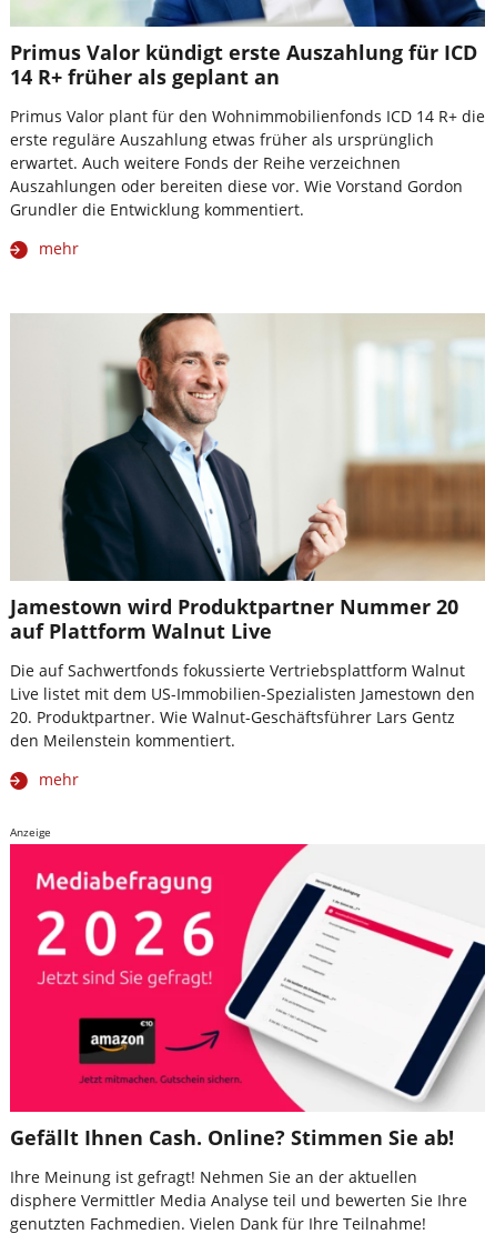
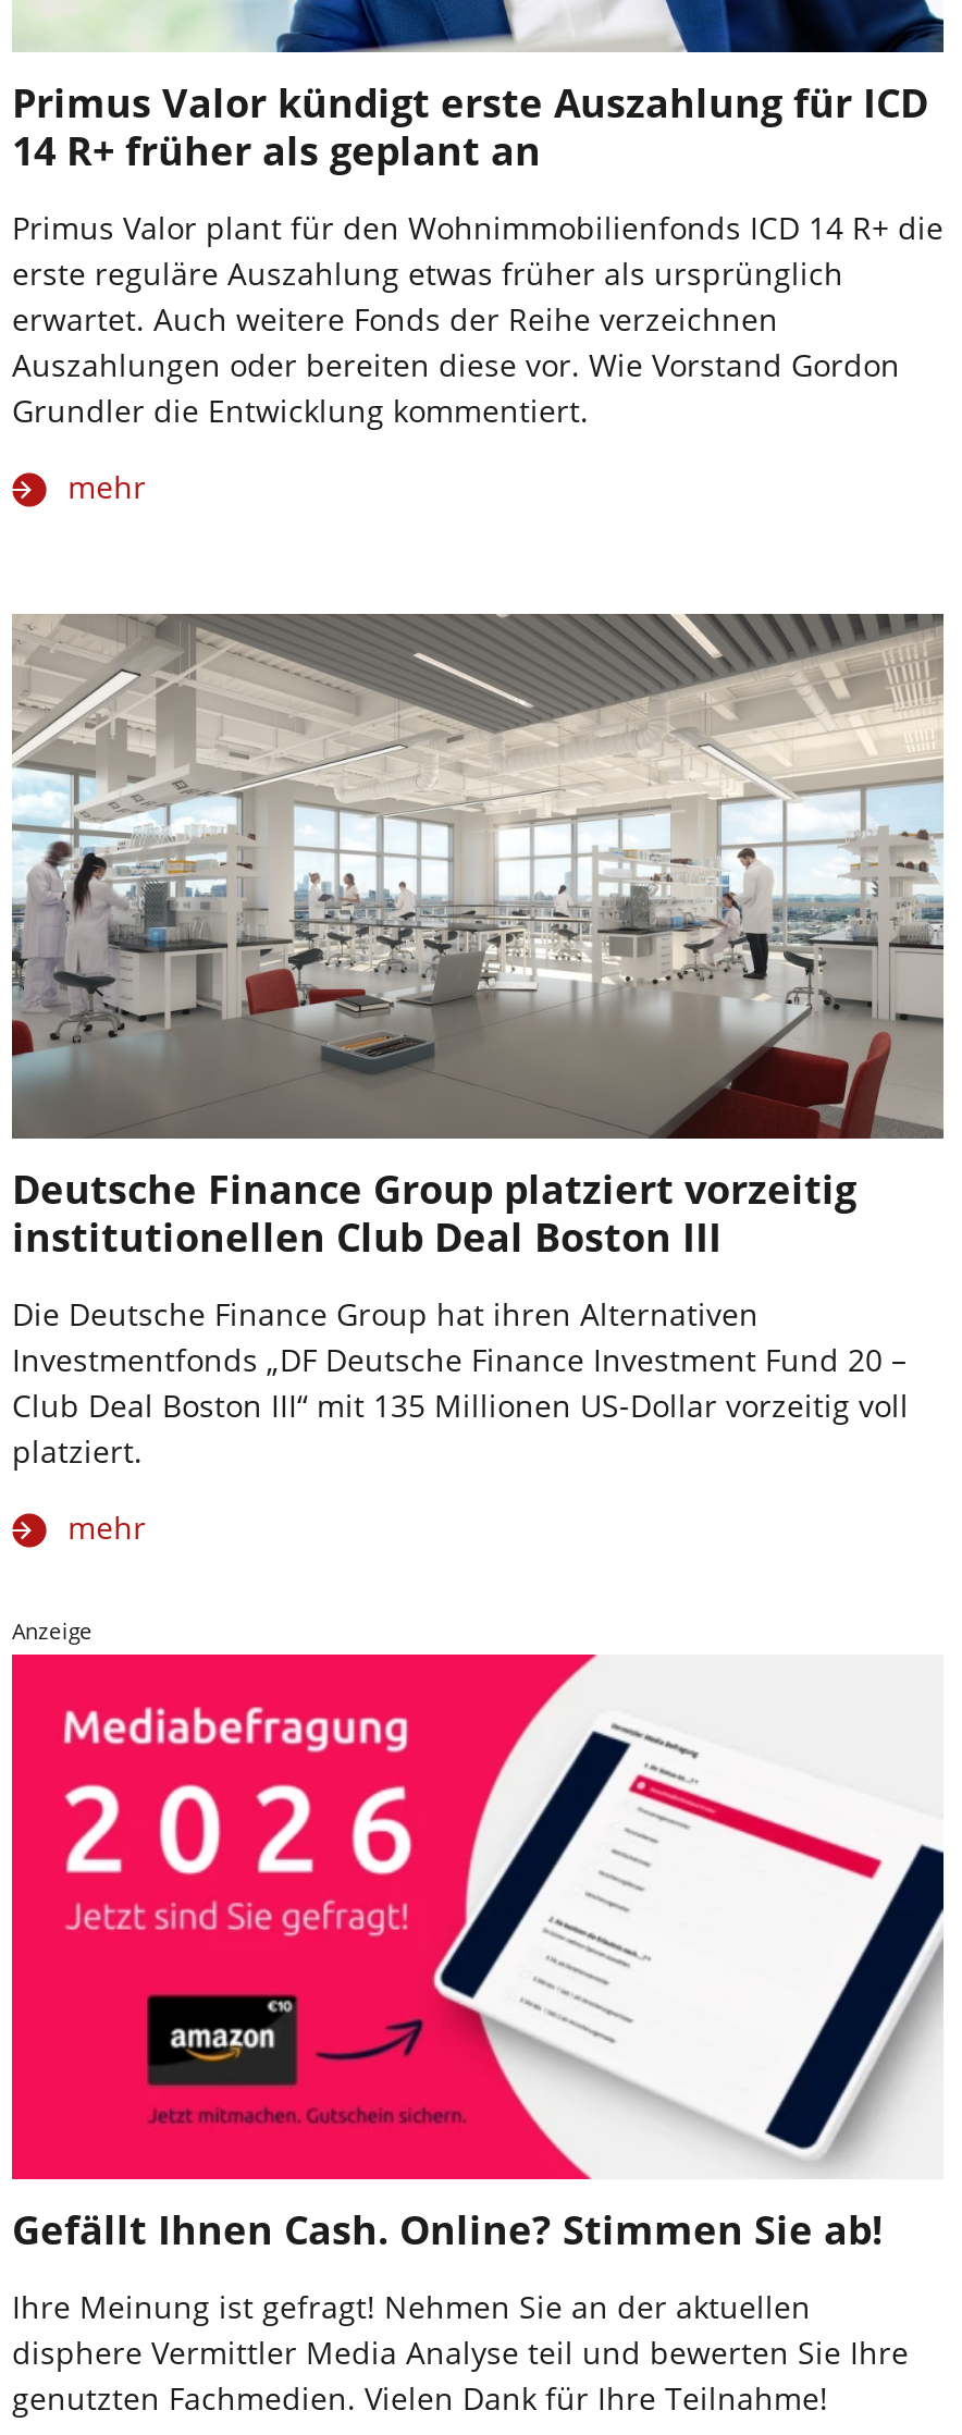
[10,313,485,644] [image] | Jamestown wird Produktpartner Nummer 20 | auf Plattform Walnut Live -> [10,612,943,1263] [image] | Deutsche Finance Group platziert vorzeitig | institutionellen Club Deal Boston III
[10,660,475,751] Die auf Sachwertfonds fokussierte Vertriebsplattform Walnut | Live listet mit dem US-Immobilien-Spezialisten Jamestown den | 20. Produktpartner. Wie Walnut-Geschäftsführer Lars Gentz | den Meilenstein kommentiert. -> [12,1293,909,1472] Die Deutsche Finance Group hat ihren Alternativen | Investmentfonds „DF Deutsche Finance Investment Fund 20 – | Club Deal Boston III“ mit 135 Millionen US-Dollar vorzeitig voll | platziert.

